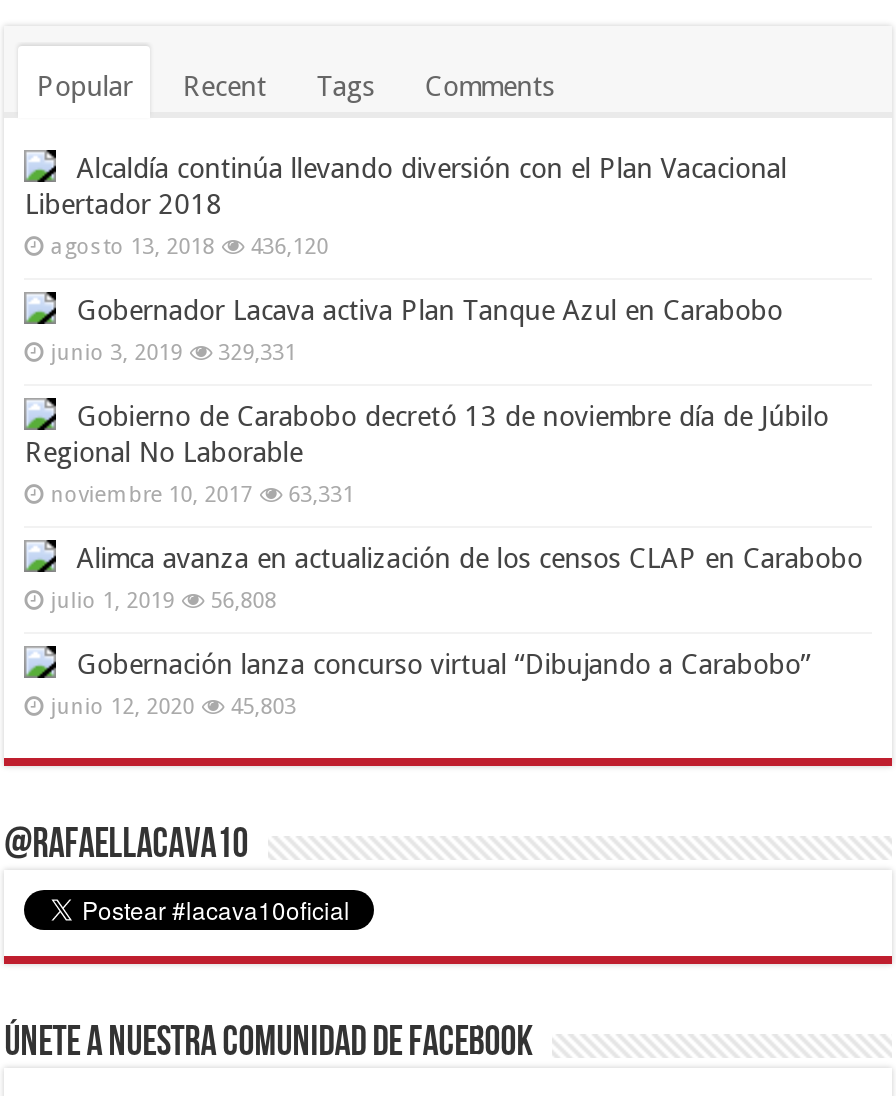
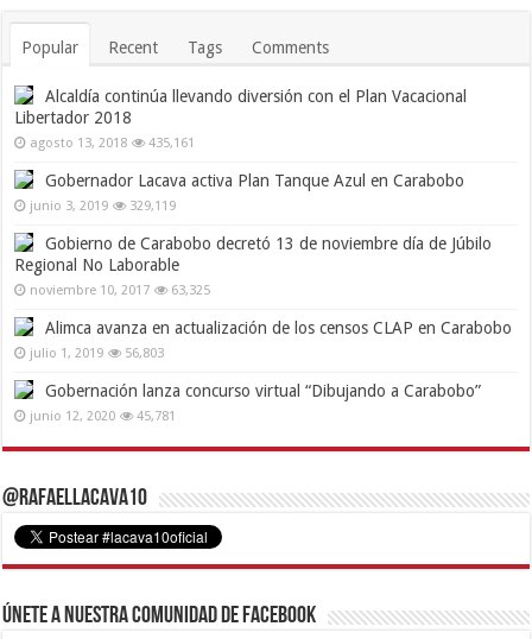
[50,234,328,260] agosto 13, 2018 436,120 -> [30,135,195,151] agosto 13, 2018 435,161
[50,340,296,366] junio 3, 2019 329,331 -> [30,198,176,214] junio 3, 2019 329,119
[50,482,354,508] noviembre 10, 2017 63,331 -> [30,282,210,298] noviembre 10, 2017 63,325
[50,588,276,614] julio 1, 2019 56,808 -> [30,345,164,361] julio 1, 2019 56,803
[50,694,296,720] junio 12, 2020 45,803 -> [30,408,176,424] junio 12, 2020 45,781

